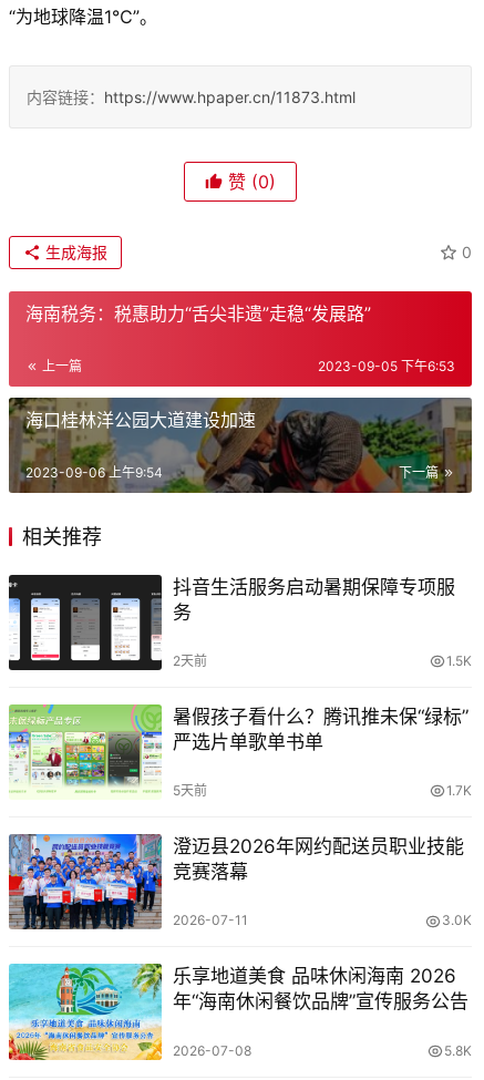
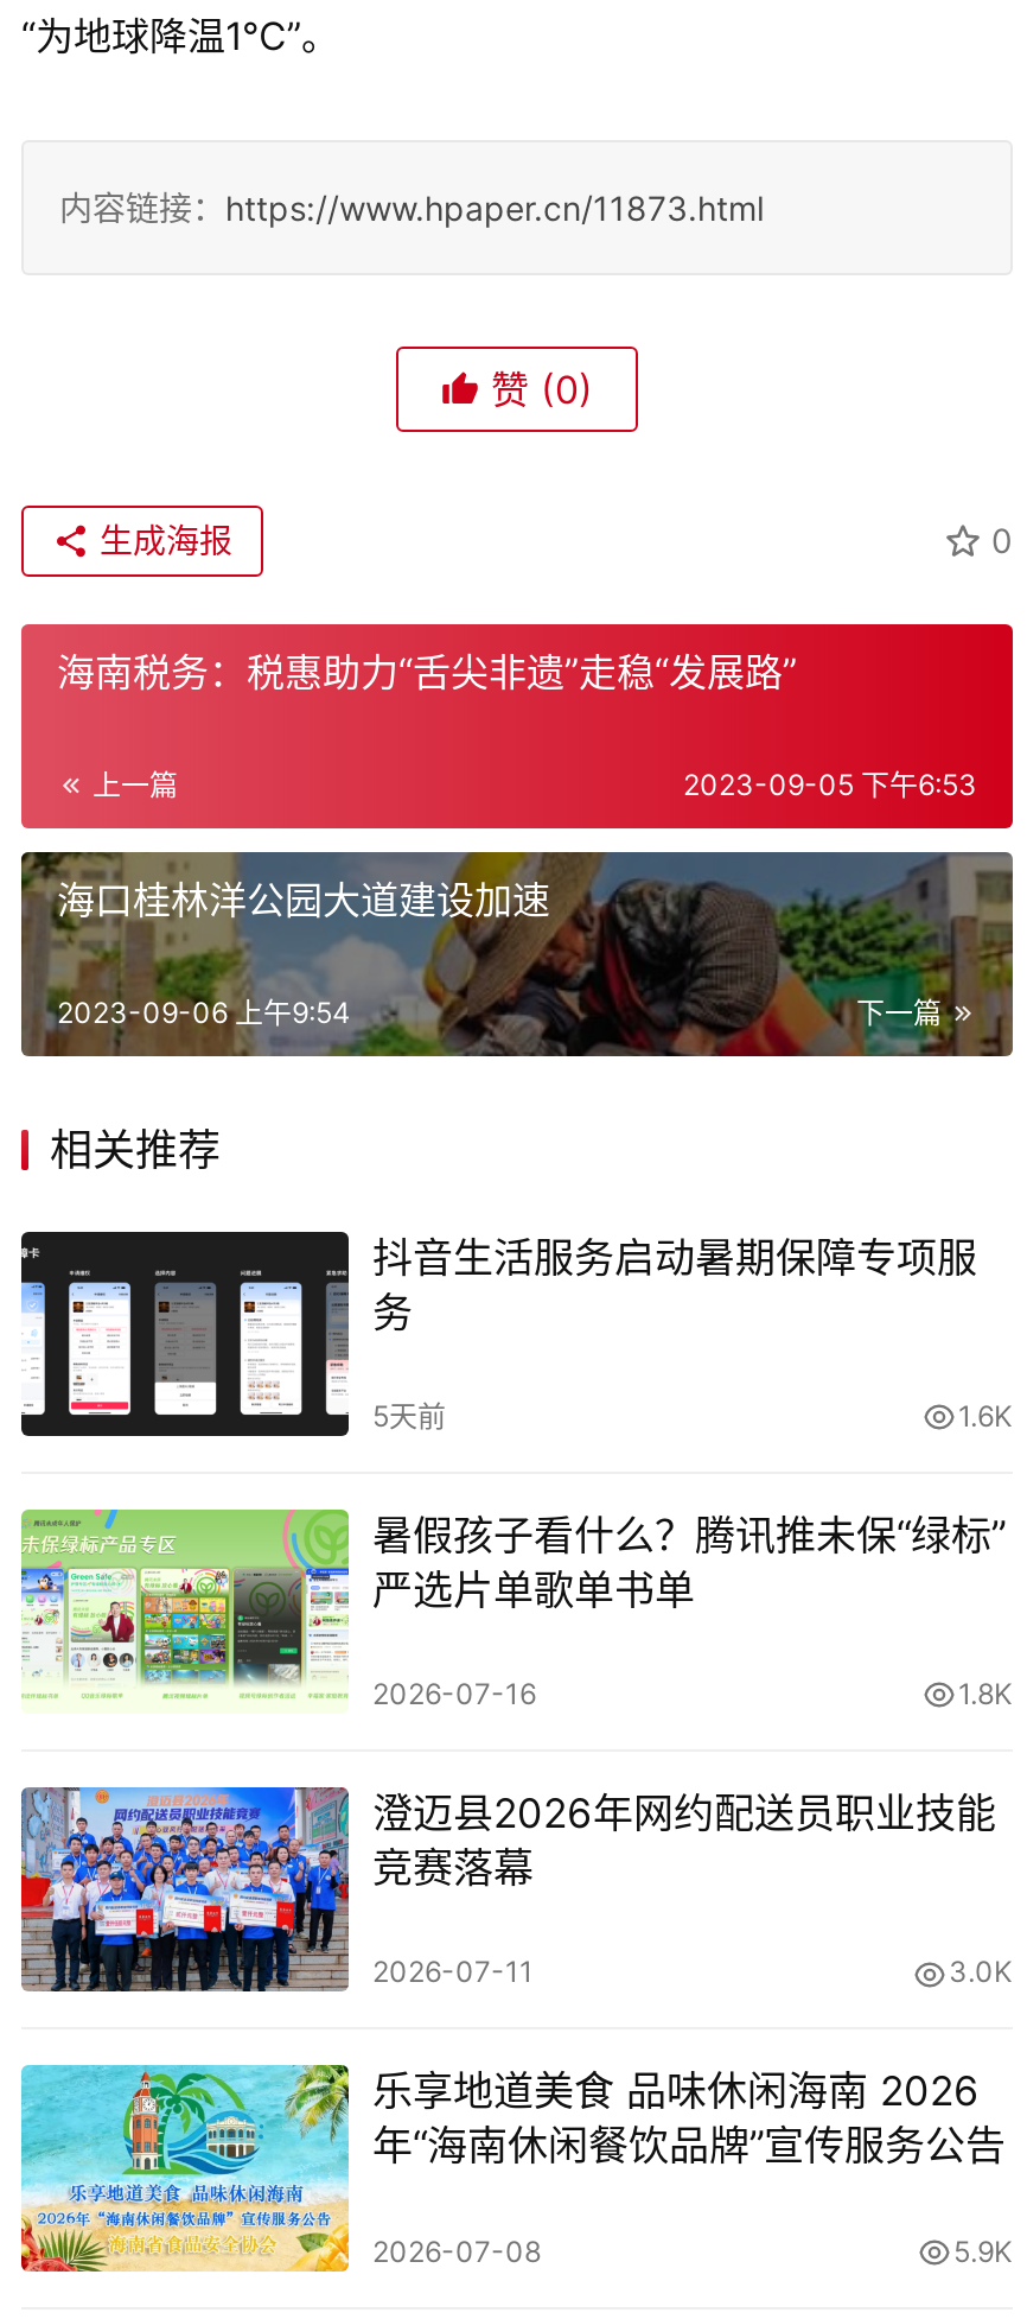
[173,653,472,669] 2天前 | 1.5K -> [372,1398,1013,1434] 5天前 | 1.6K
[173,782,472,799] 5天前 | 1.7K -> [372,1676,1013,1712] 2026-07-16 | 1.8K
[444,1042,472,1059] 5.8K -> [953,2233,1013,2268] 5.9K

